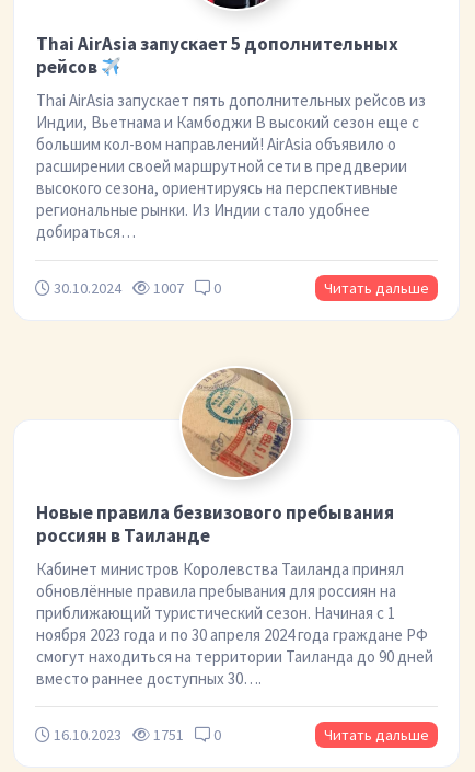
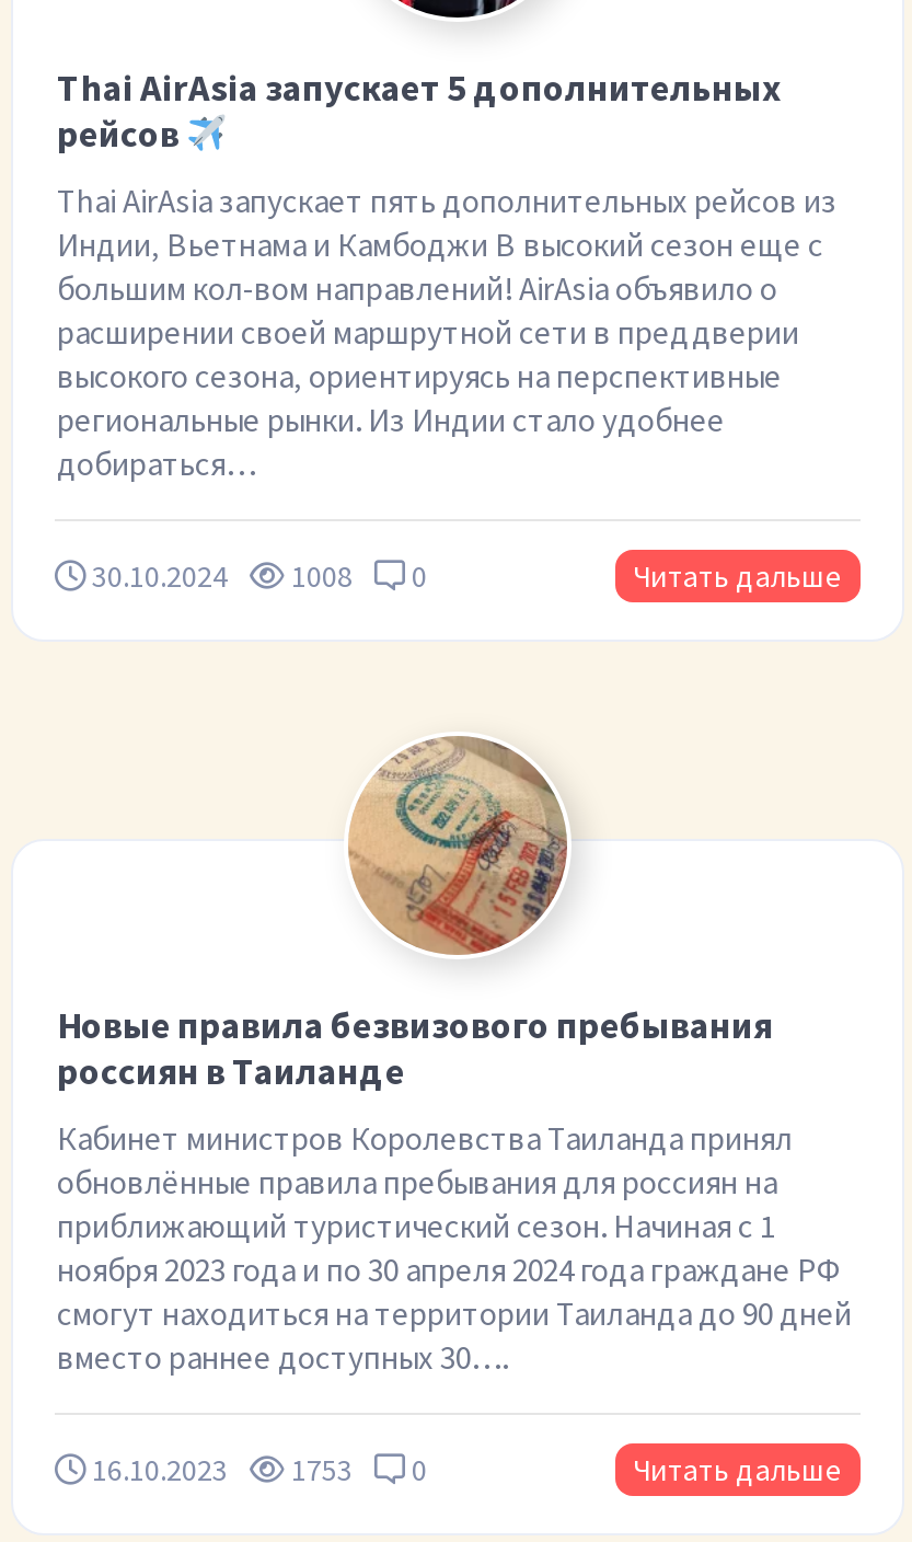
[150,278,184,298] 1007 -> [285,556,353,596] 1008
[150,725,184,745] 1751 -> [285,1450,353,1489] 1753

